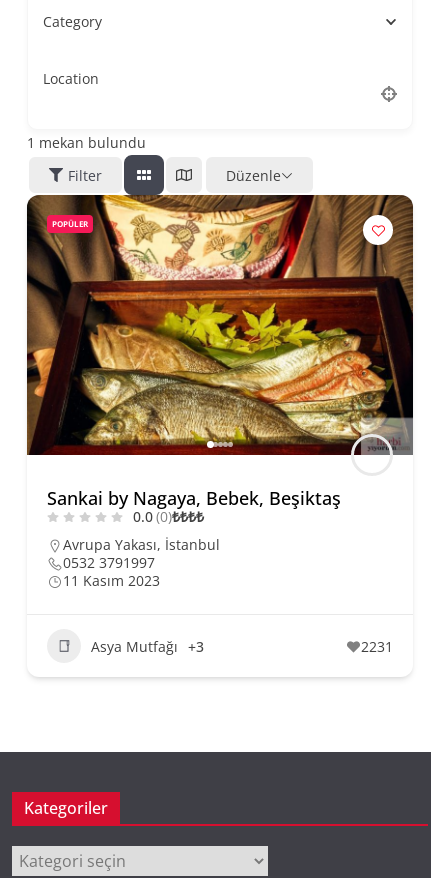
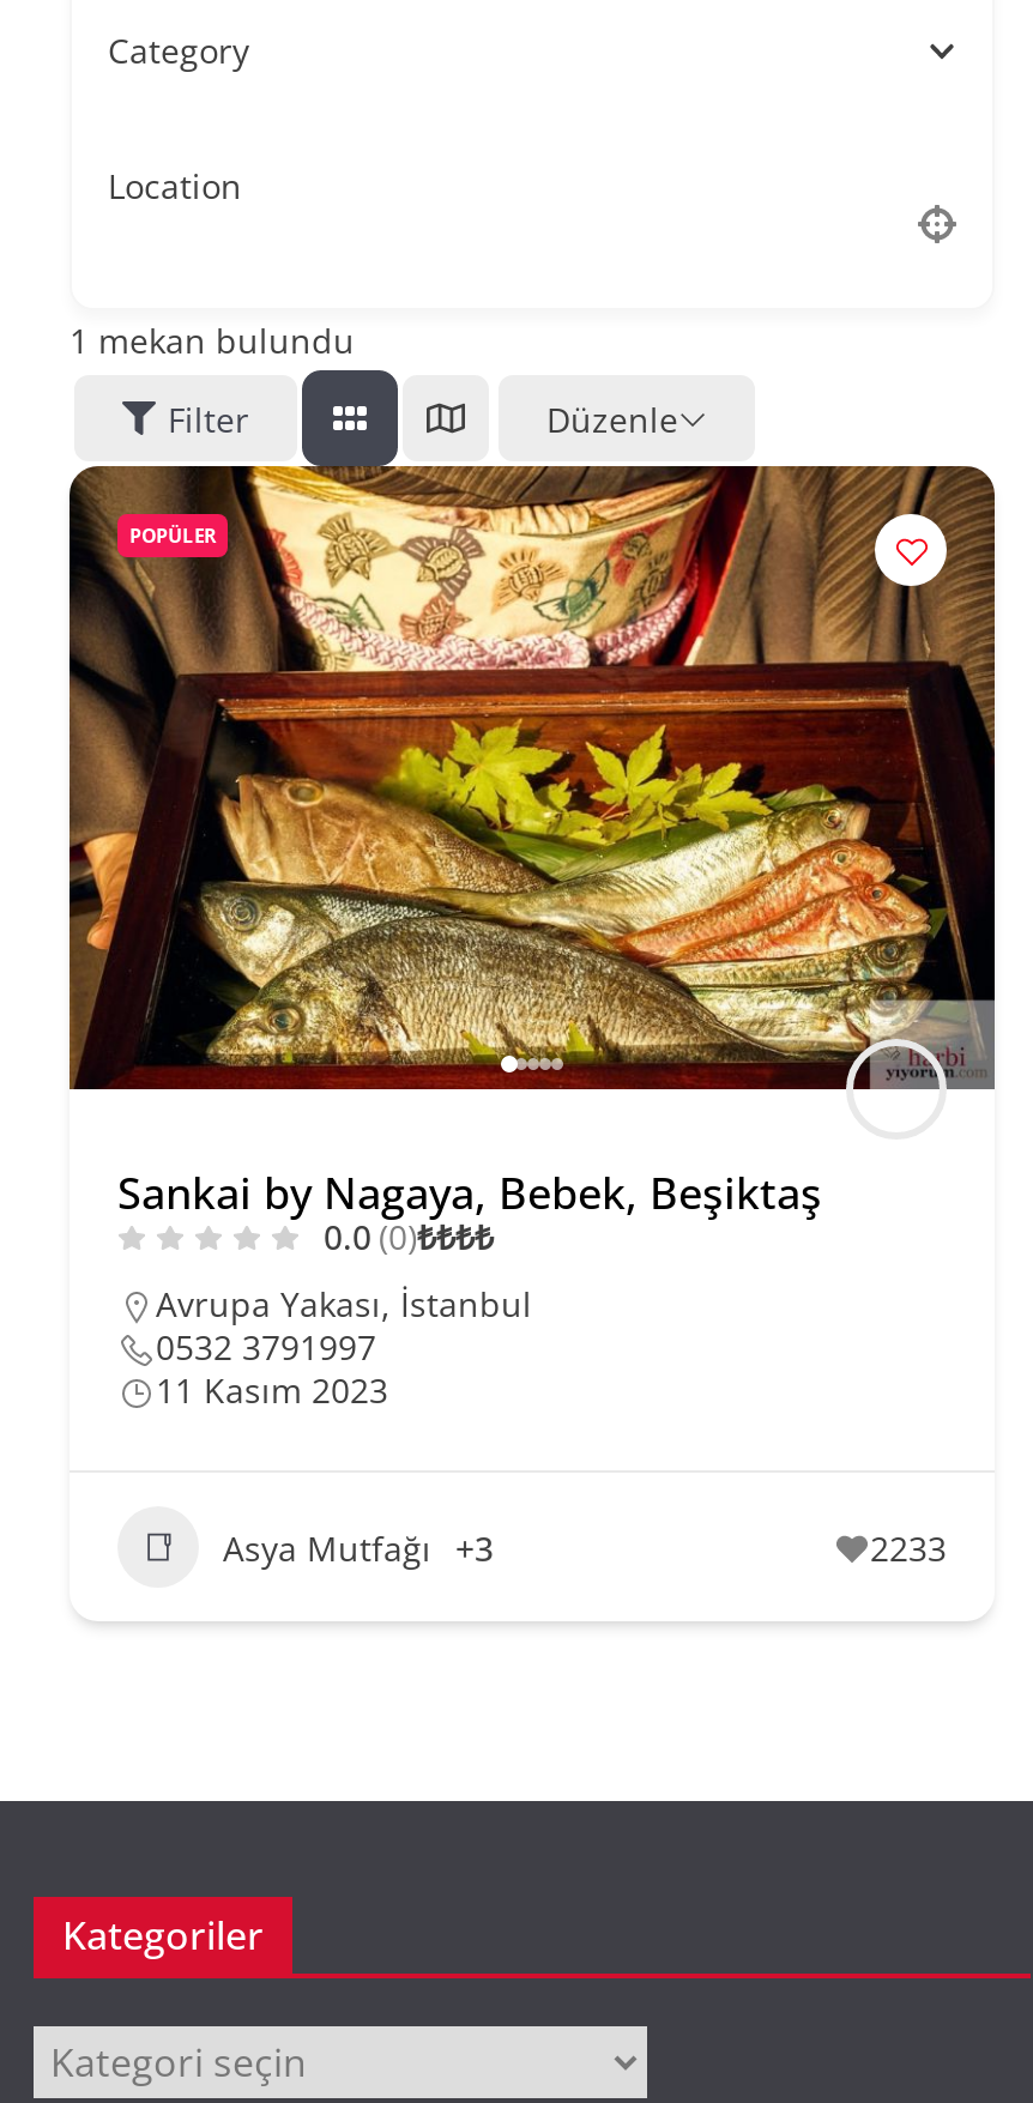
[361,637,393,656] 2231 -> [870,1525,947,1570] 2233

